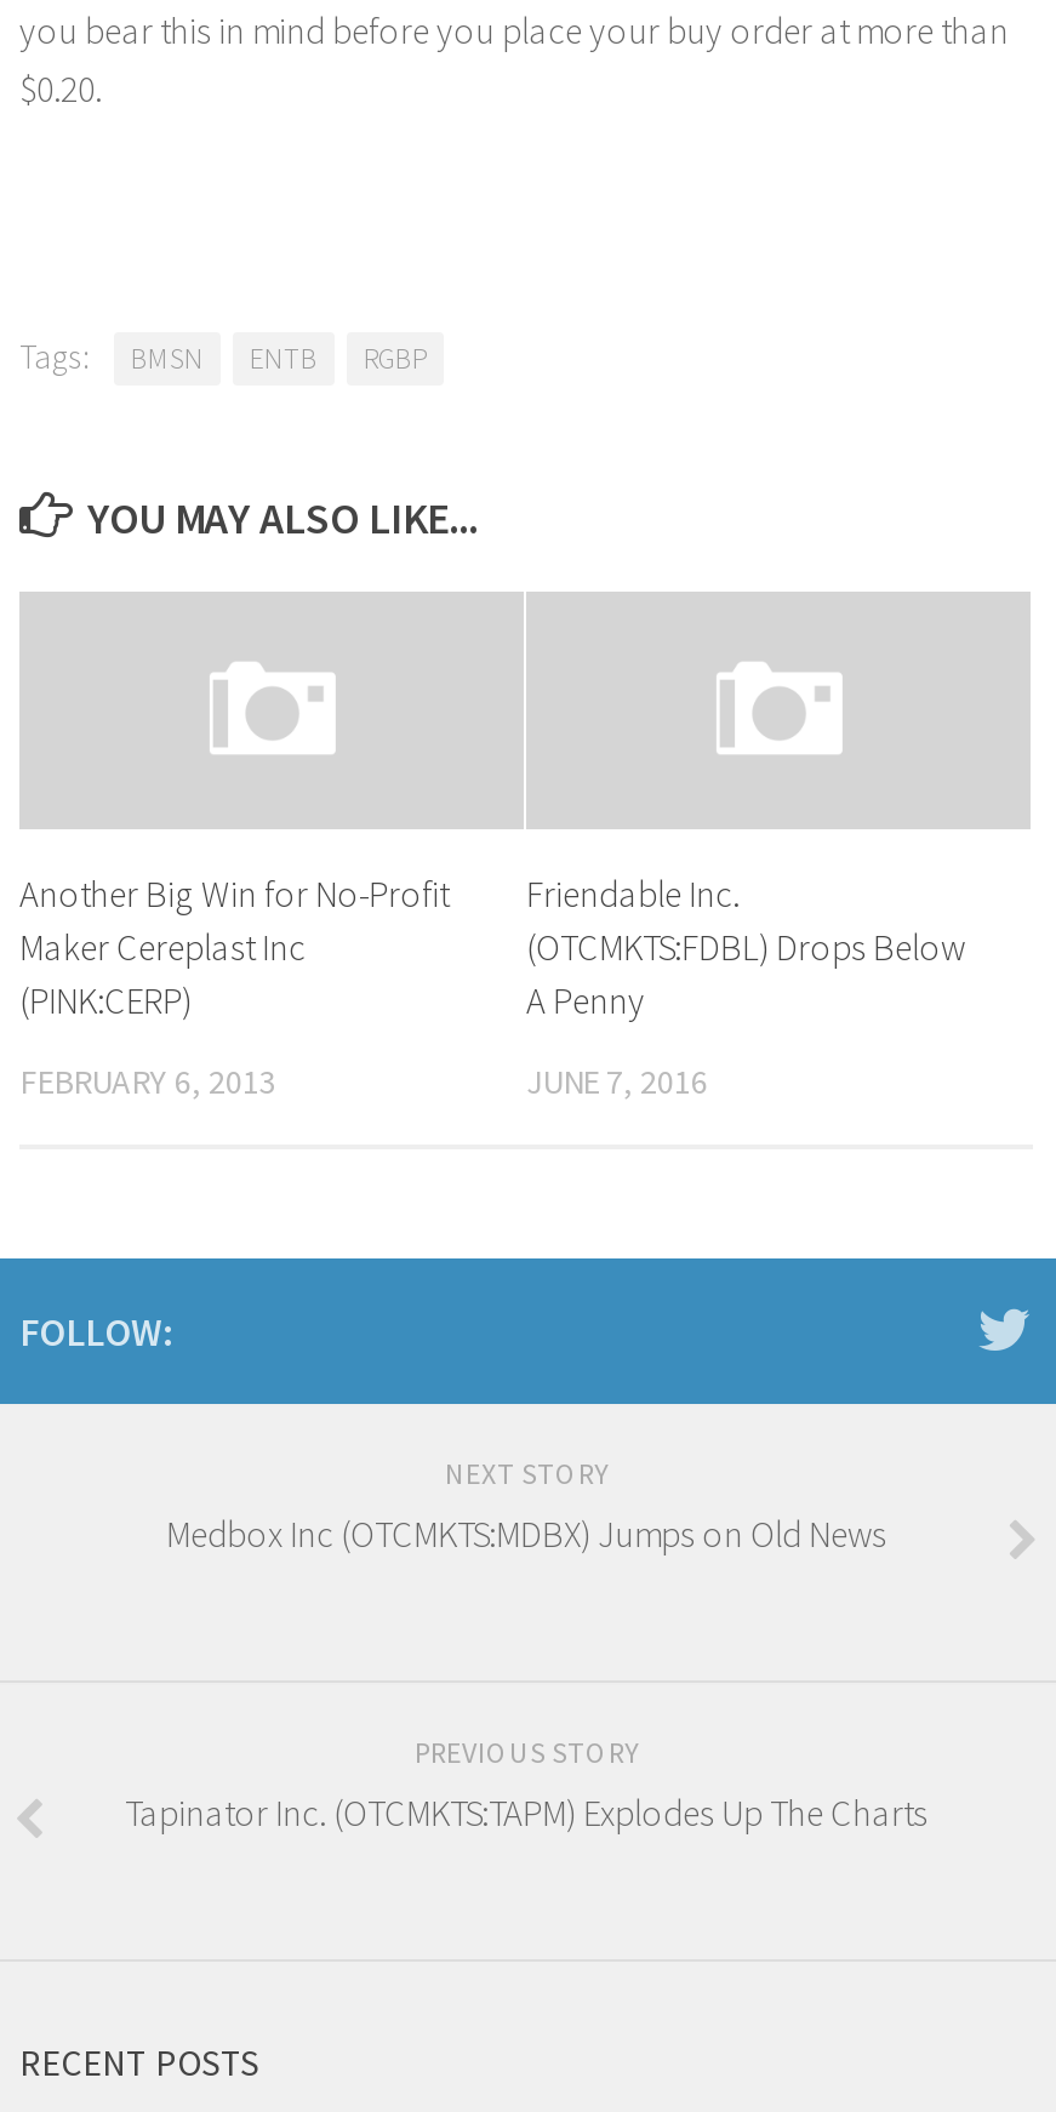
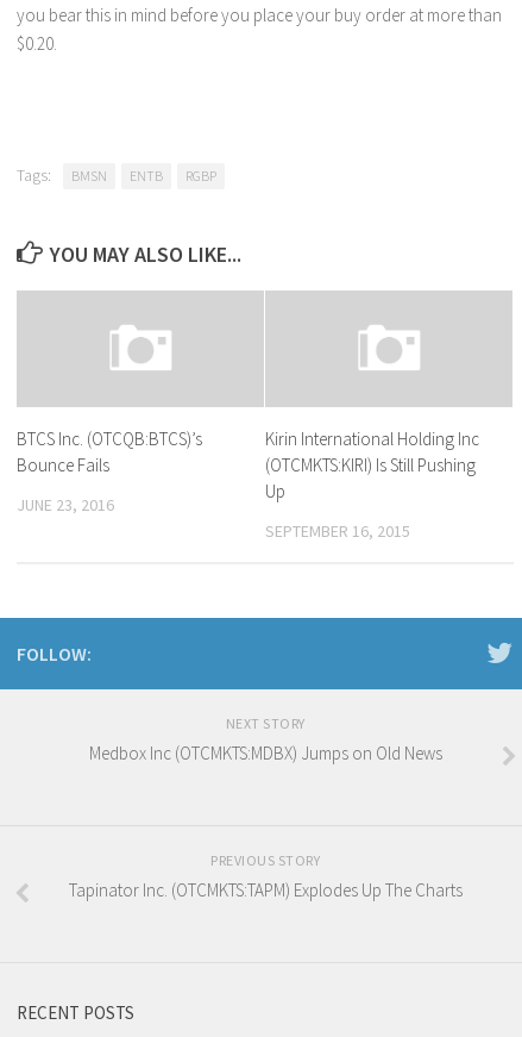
[19,871,449,1023] Another Big Win for No-Profit | Maker Cereplast Inc | (PINK:CERP) -> [17,427,202,476] BTCS Inc. (OTCQB:BTCS)’s | Bounce Fails
[526,871,965,1023] Friendable Inc. | (OTCMKTS:FDBL) Drops Below | A Penny -> [265,427,479,502] Kirin International Holding Inc | (OTCMKTS:KIRI) Is Still Pushing | Up
[19,1060,276,1103] FEBRUARY 6, 2013 -> [17,494,114,516] JUNE 23, 2016
[526,1060,708,1103] JUNE 7, 2016 -> [265,520,410,542] SEPTEMBER 16, 2015

